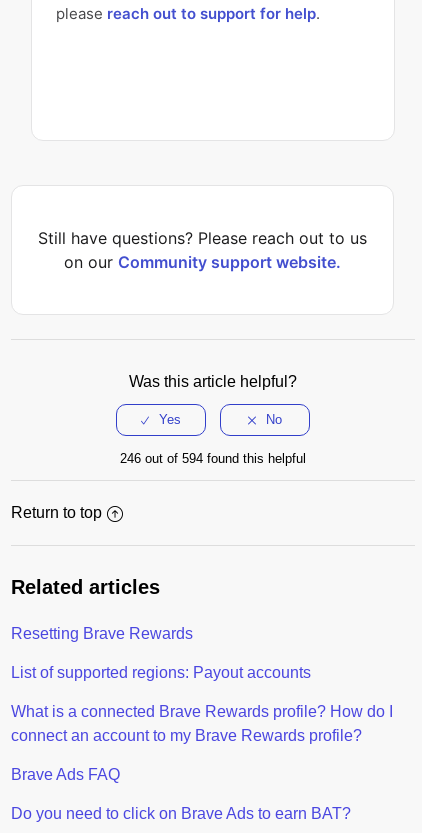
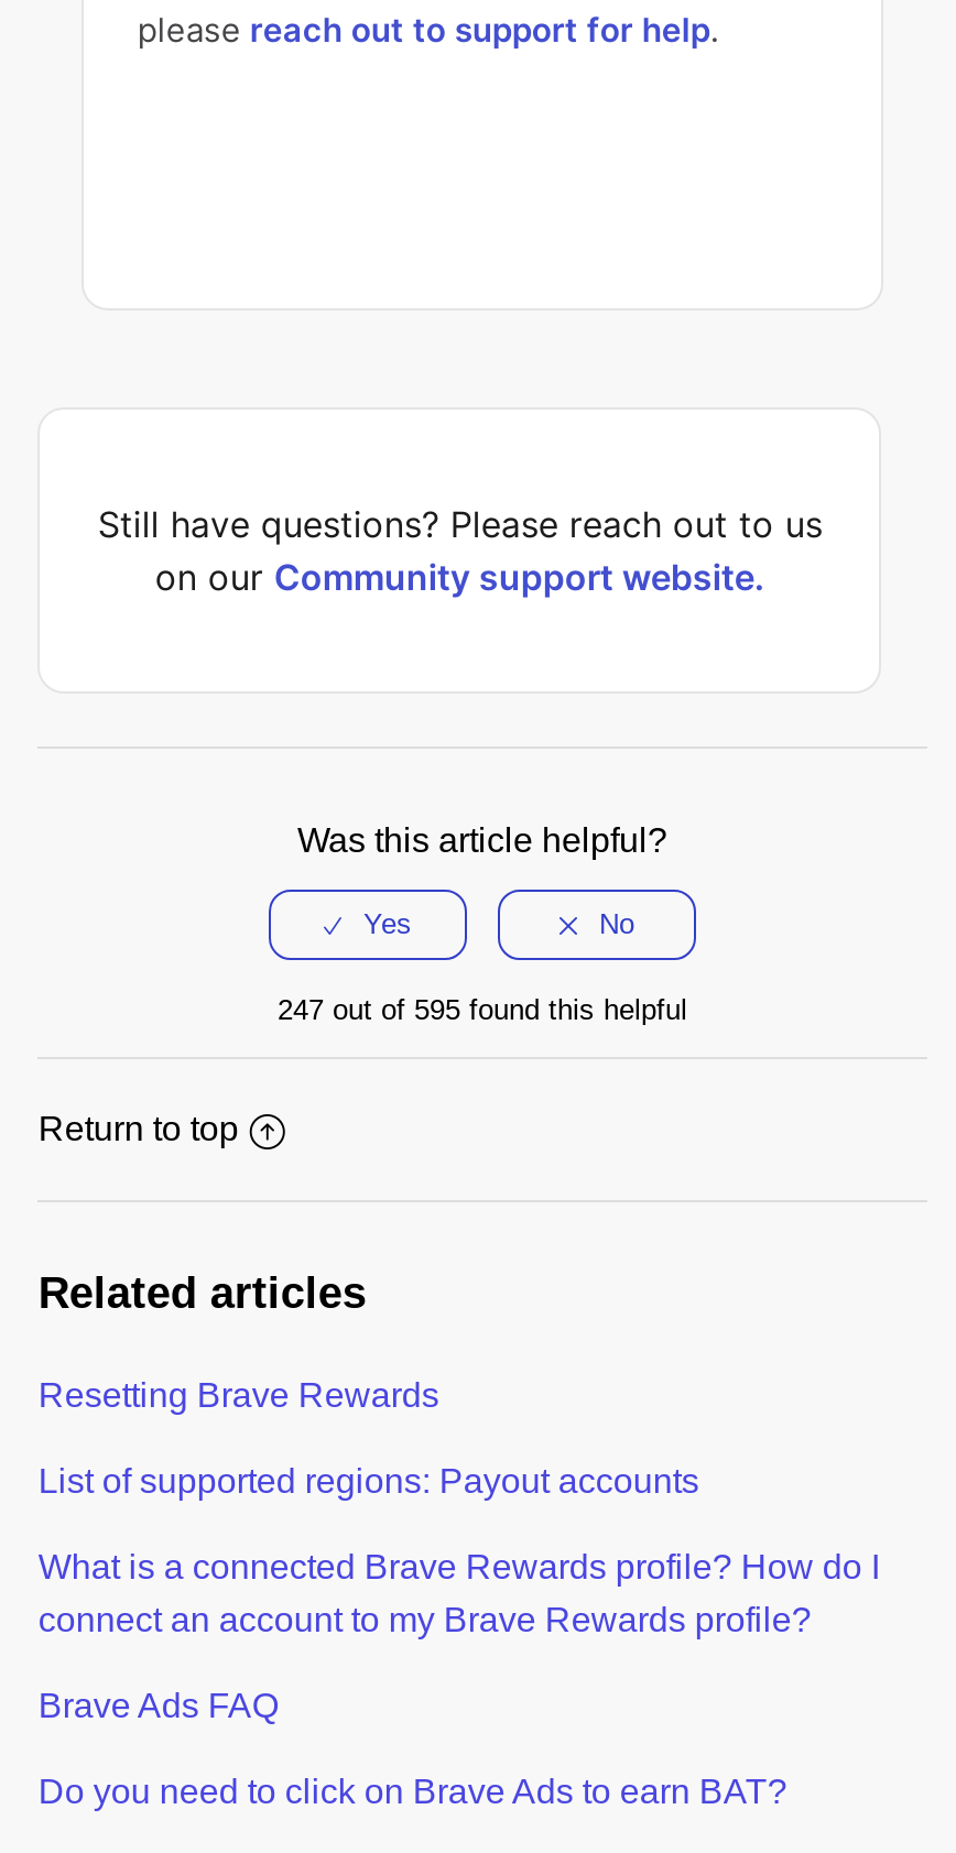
[120,451,306,466] 246 out of 594 found this helpful -> [278,994,687,1027] 247 out of 595 found this helpful

